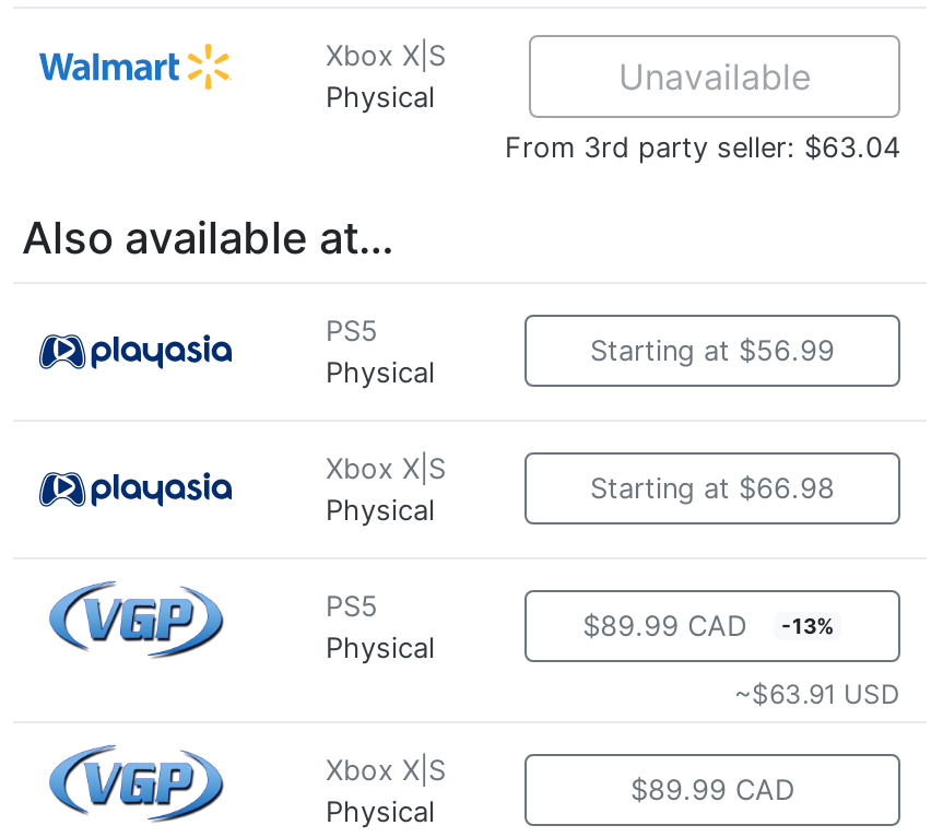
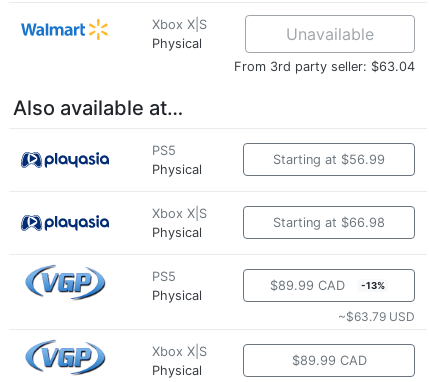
[734,677,900,710] ~$63.91 USD -> [338,309,415,324] ~$63.79 USD

